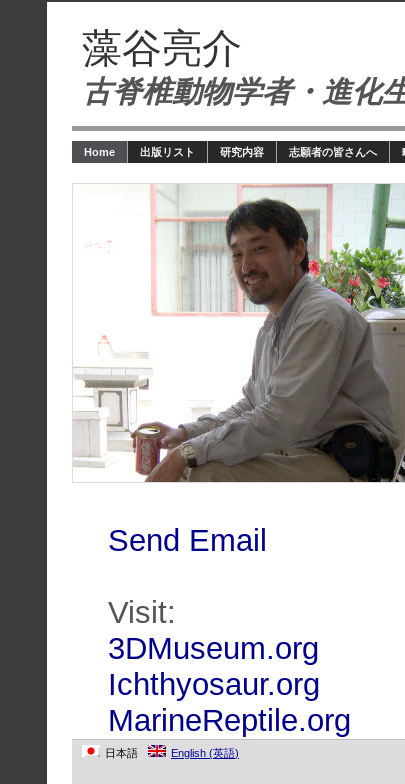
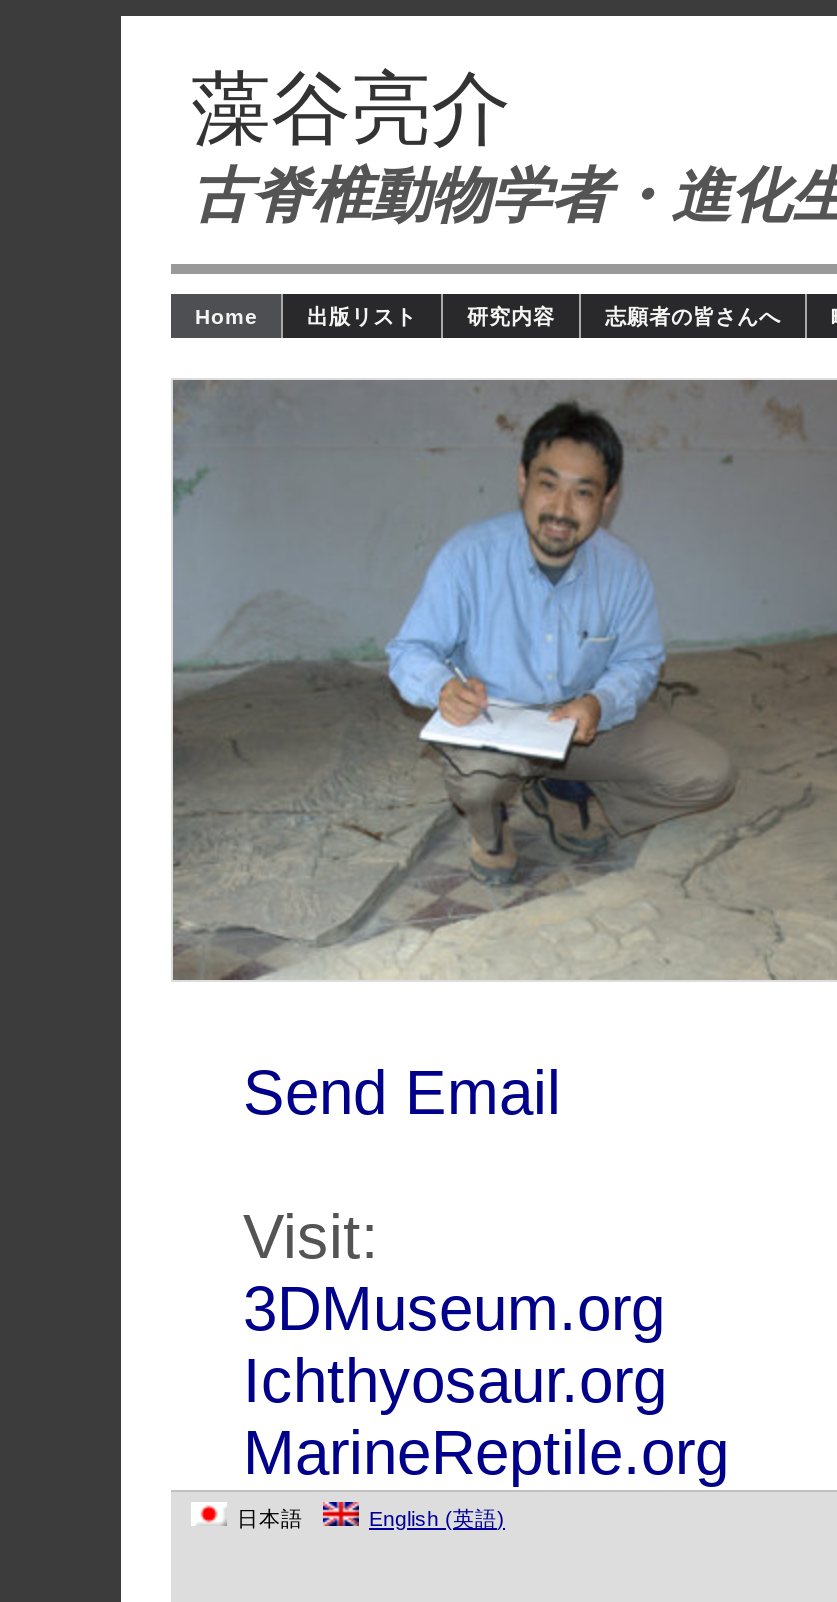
[73,184,402,484] [image] -> [171,378,831,982] [image]

